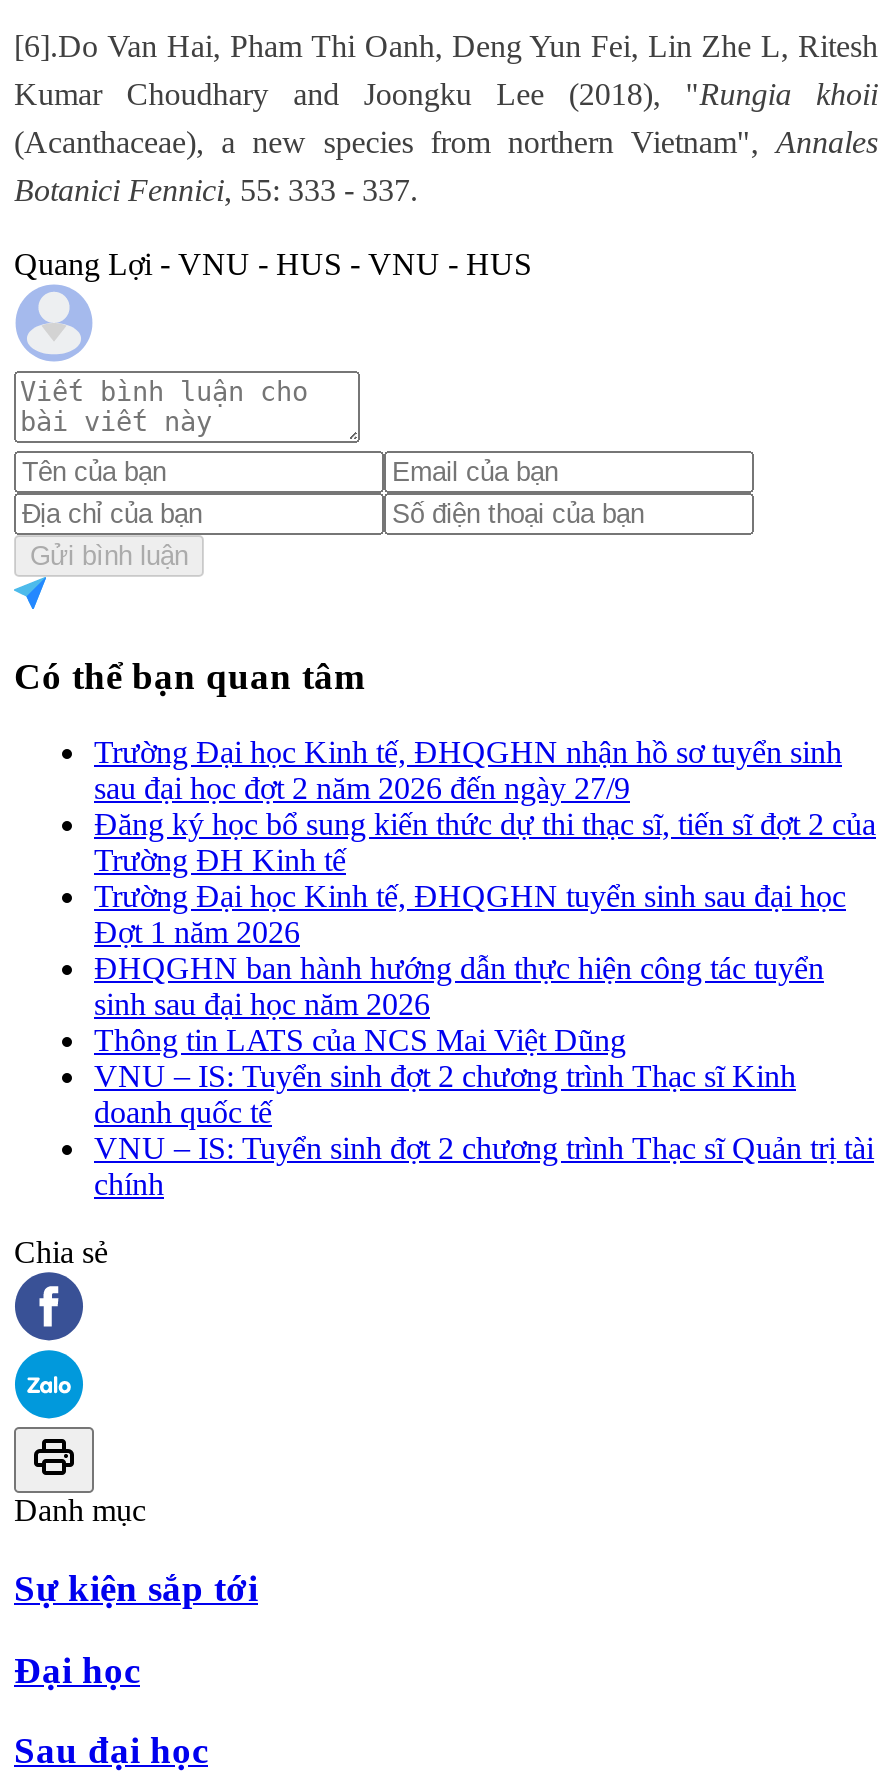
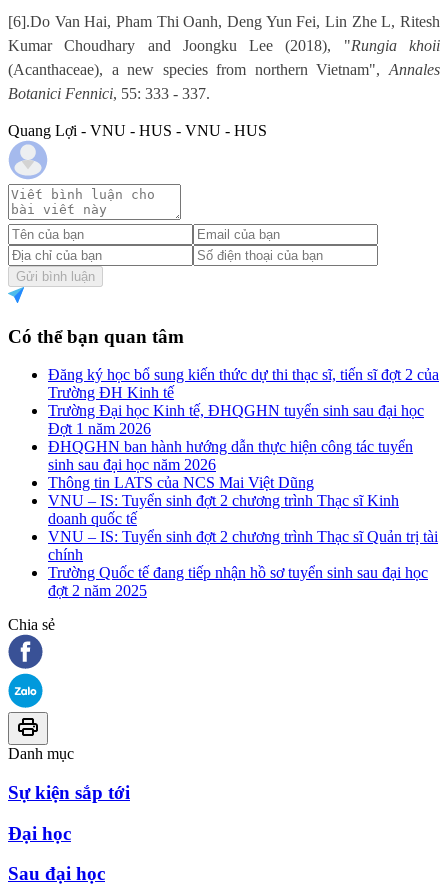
[94,735,842,805] Trường Đại học Kinh tế, ĐHQGHN nhận hồ sơ tuyển sinh | sau đại học đợt 2 năm 2026 đến ngày 27/9 -> none
moved [94,807,876,1201] -> [48,366,439,563]: Đăng ký học bổ sung kiến thức dự thi thạc sĩ, tiến sĩ đợt 2 của | Trường ĐH Kinh tế | Trường Đại học Kinh tế, ĐHQGHN tuyển sinh sau đại học | ... | VNU – IS: Tuyển sinh đợt 2 chương trình Thạc sĩ Quản trị tài | chính
none -> [48,564,428,599] Trường Quốc tế đang tiếp nhận hồ sơ tuyển sinh sau đại học | đợt 2 năm 2025

